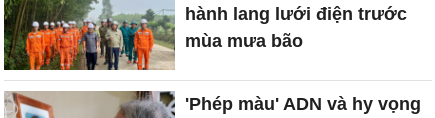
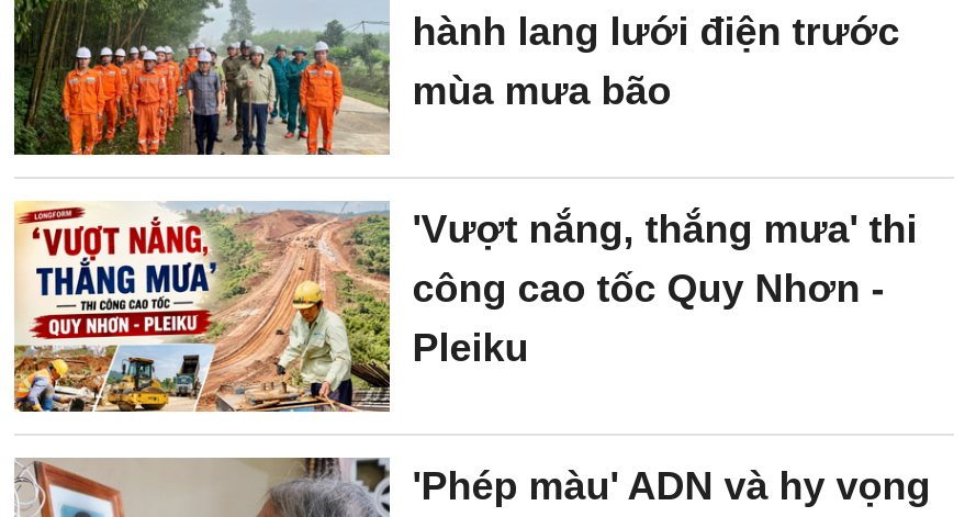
none -> [12,200,917,415] [image] | 'Vượt nắng, thắng mưa' thi | công cao tốc Quy Nhơn - | Pleiku

